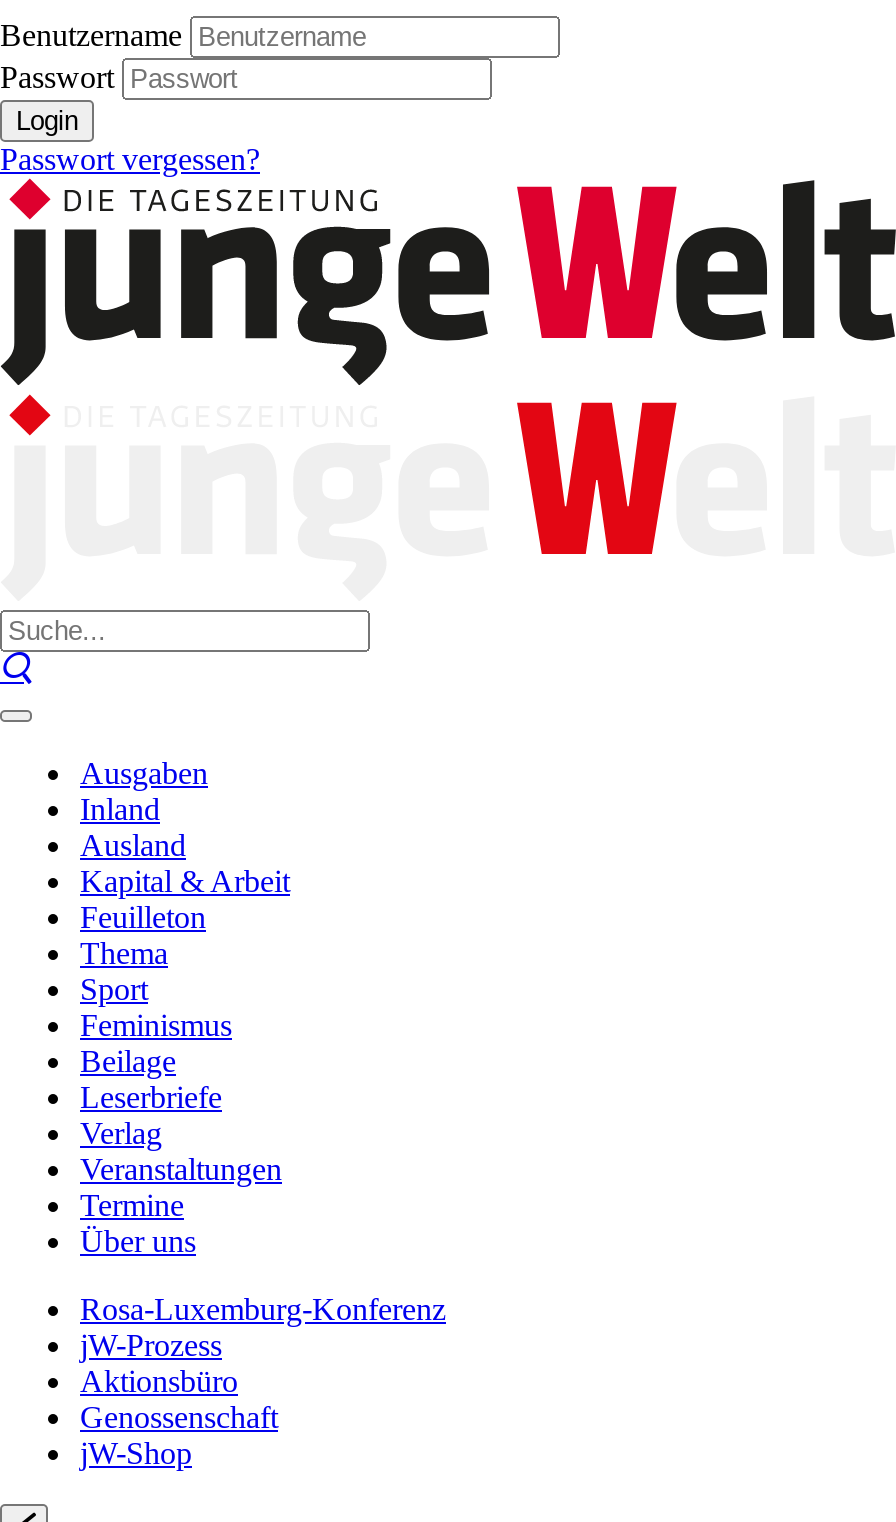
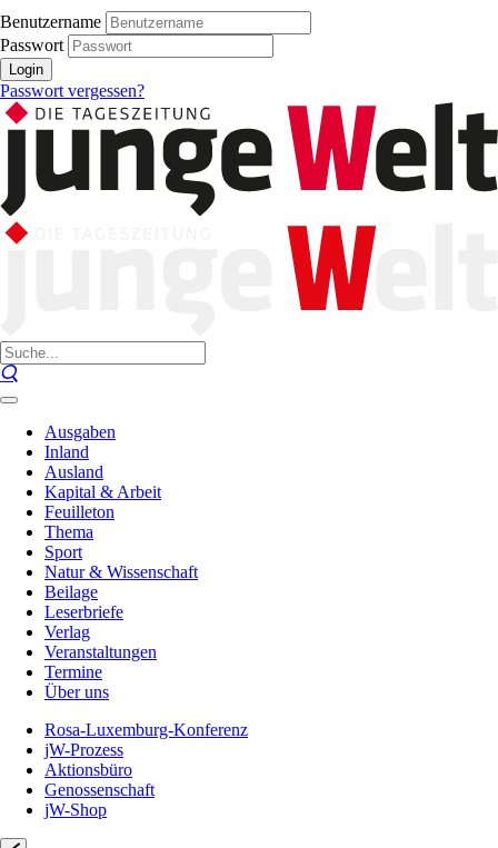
[80,1008,232,1042] Feminismus -> [44,562,198,581] Natur & Wissenschaft

